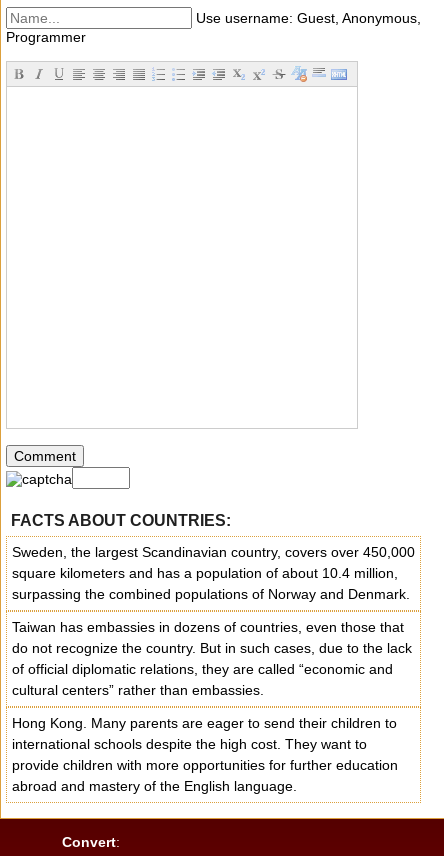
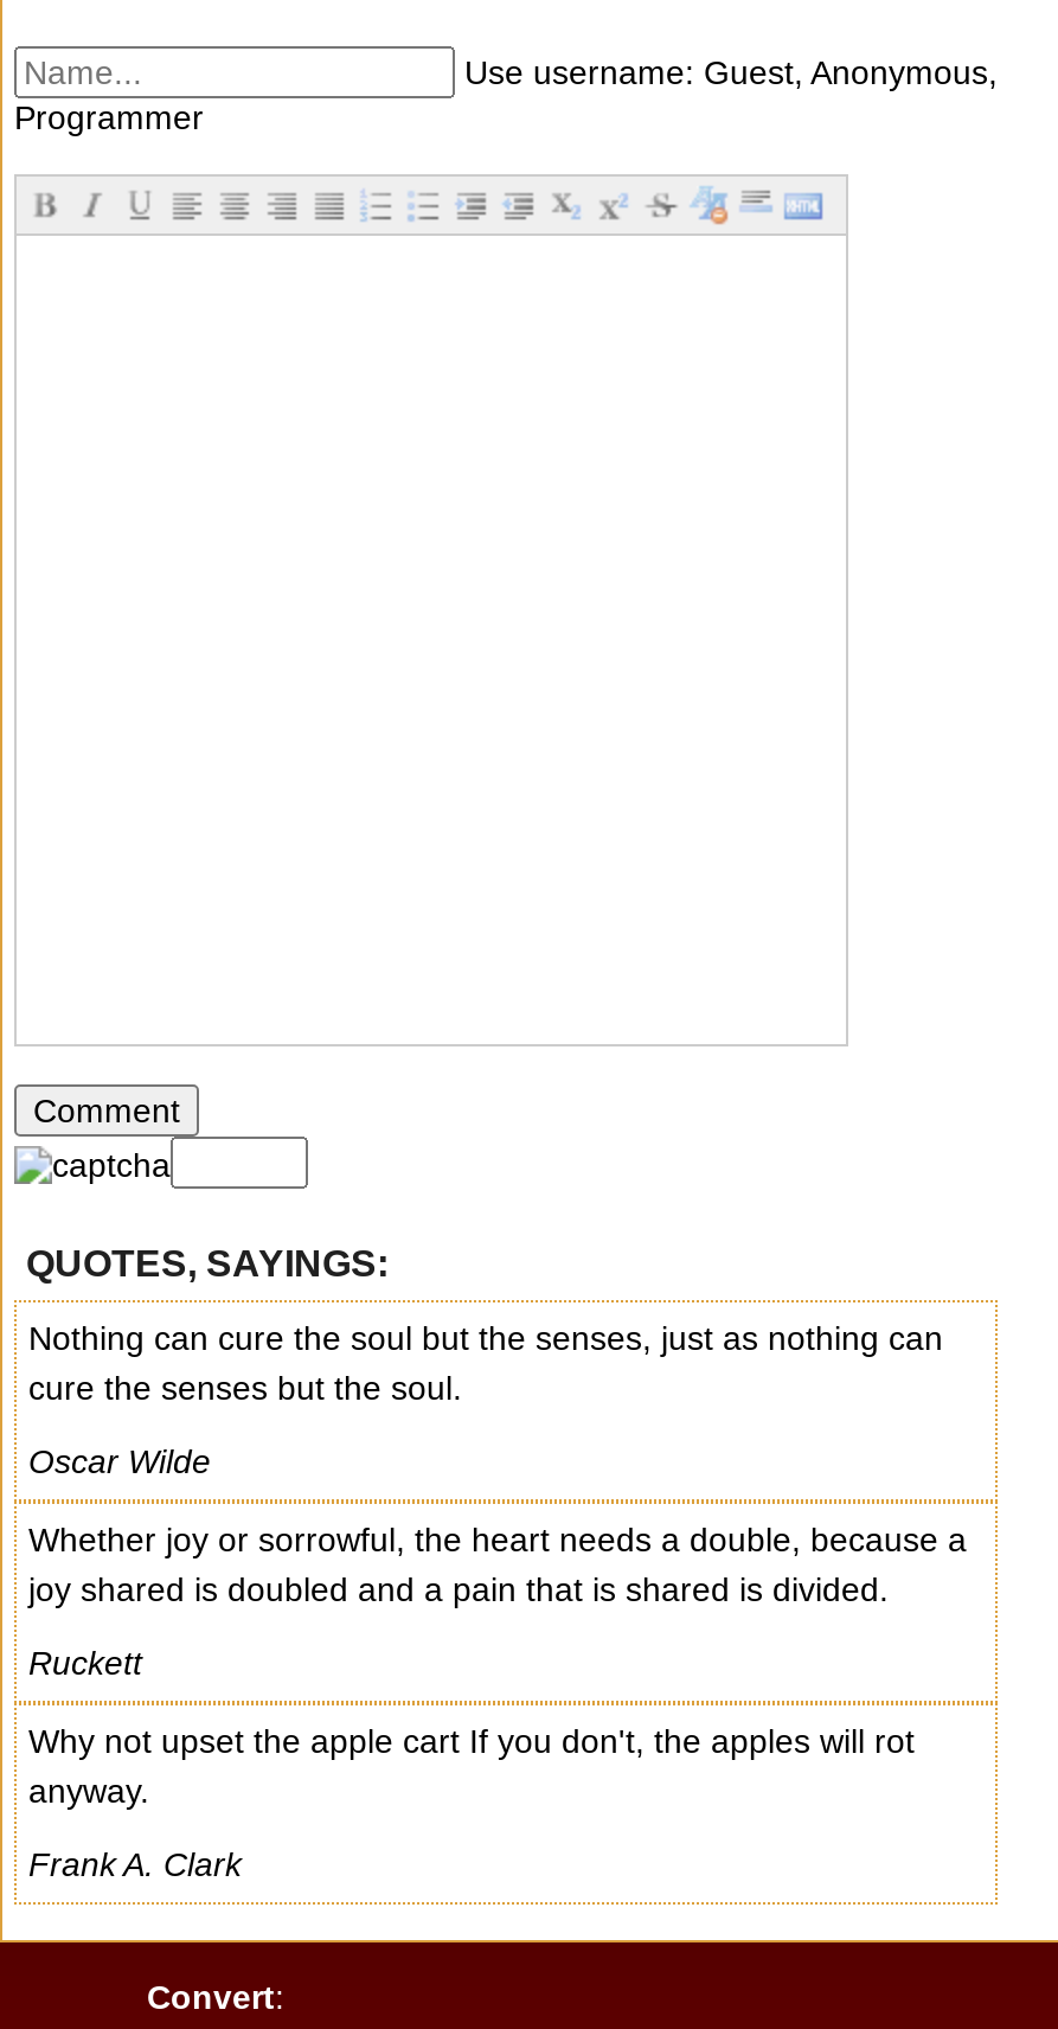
[11,512,415,794] FACTS ABOUT COUNTRIES: | Sweden, the largest Scandinavian country, covers over 450,000 | square kilometers and has a population of about 10.4 million, | surpassing the combined populations of Norway and Denmark. | Taiwan has embassies in dozens of countries, even those that | do not recognize the country. But in such cases, due to the lack | of official diplomatic relations, they are called “economic and | cultural centers” rather than embassies. | Hong Kong. Many parents are eager to send their children to | international schools despite the high cost. They want to | provide children with more opportunities for further education | abroad and mastery of the English language. -> [26,1243,967,1883] QUOTES, SAYINGS: | Nothing can cure the soul but the senses, just as nothing can | cure the senses but the soul. | Oscar Wilde | Whether joy or sorrowful, the heart needs a double, because a | joy shared is doubled and a pain that is shared is divided. | Ruckett | Why not upset the apple cart If you don't, the apples will rot | anyway. | Frank A. Clark

